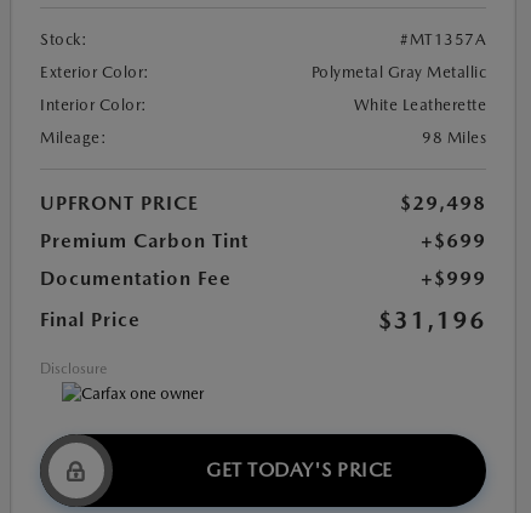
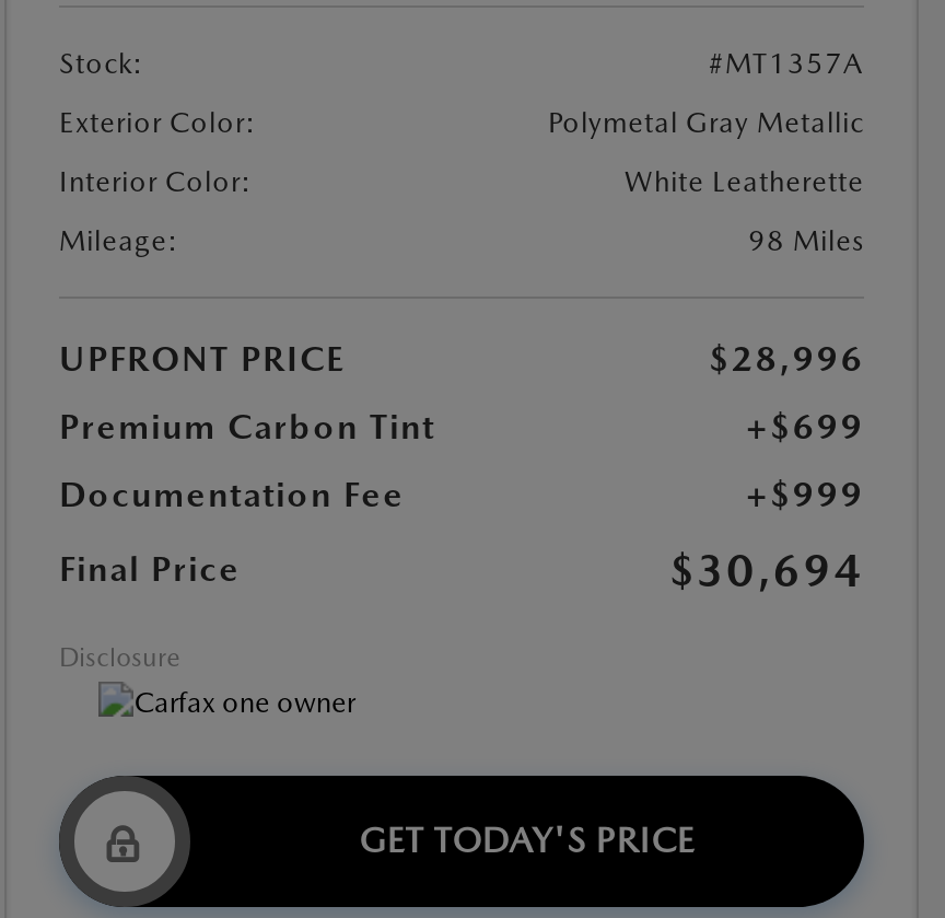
[400,192,486,215] $29,498 -> [709,339,864,380] $28,996
[378,306,486,335] $31,196 -> [669,544,864,597] $30,694

